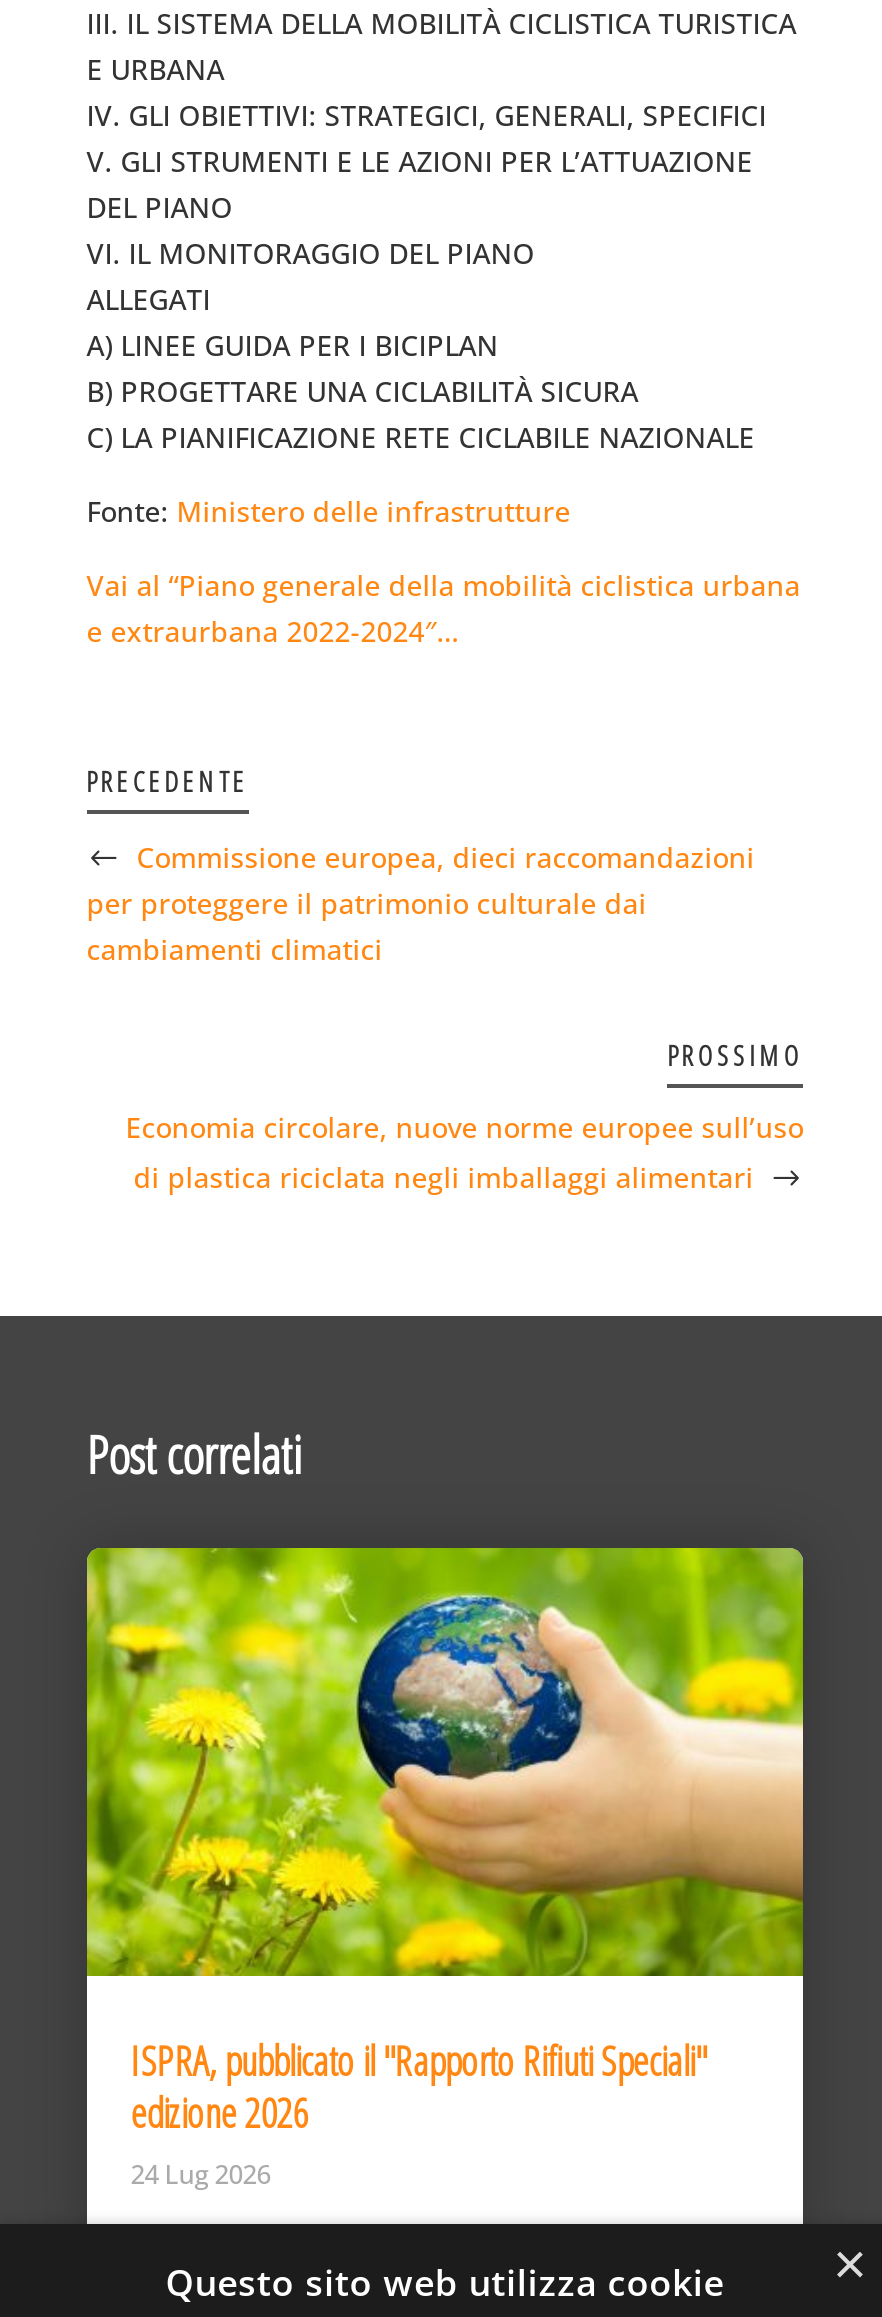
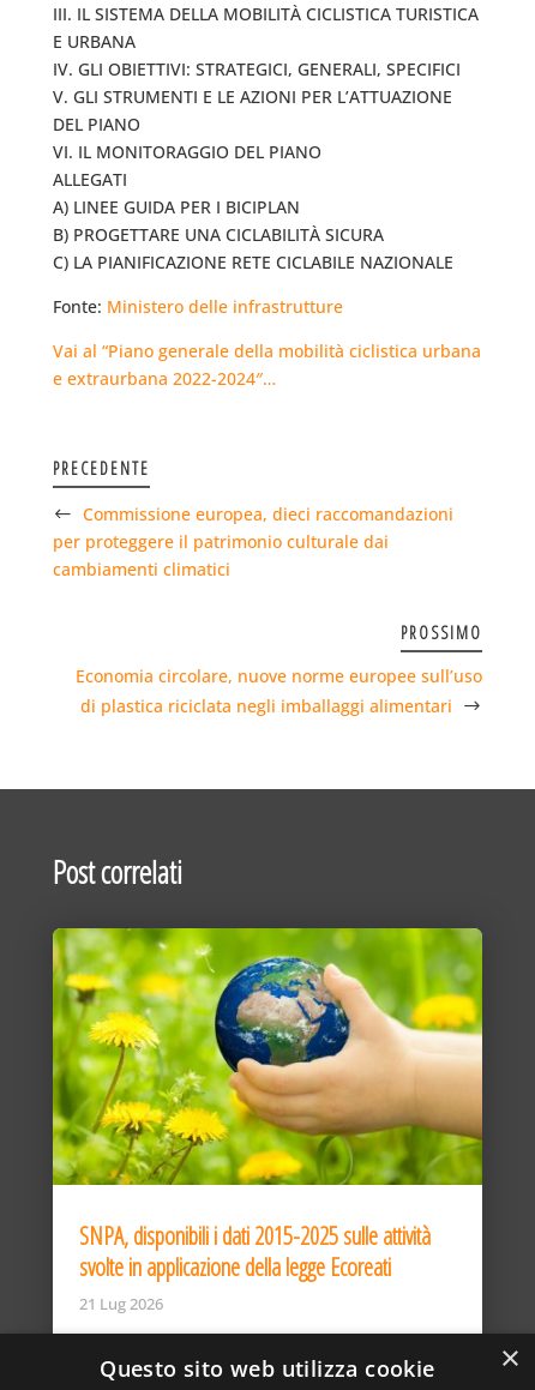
[131,2034,707,2192] ISPRA, pubblicato il "Rapporto Rifiuti Speciali" | edizione 2026 | 24 Lug 2026 -> [79,1220,430,1315] SNPA, disponibili i dati 2015-2025 sulle attività | svolte in applicazione della legge Ecoreati | 21 Lug 2026

